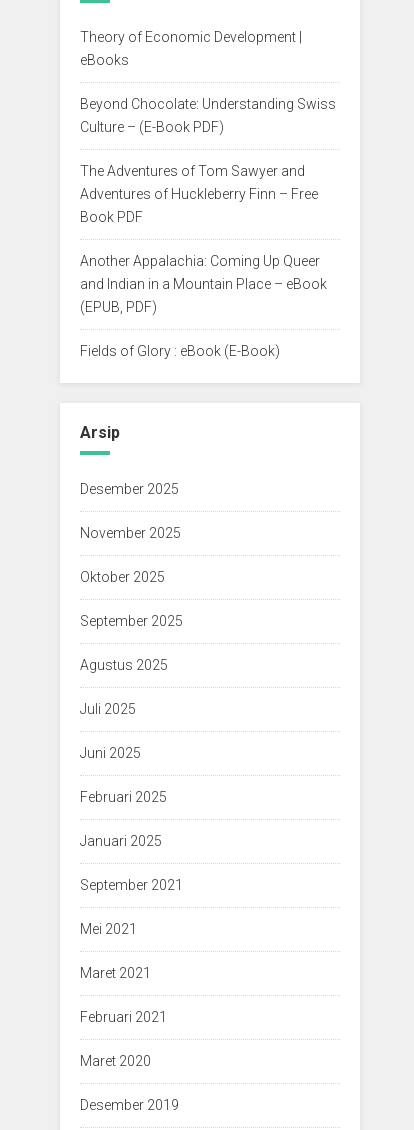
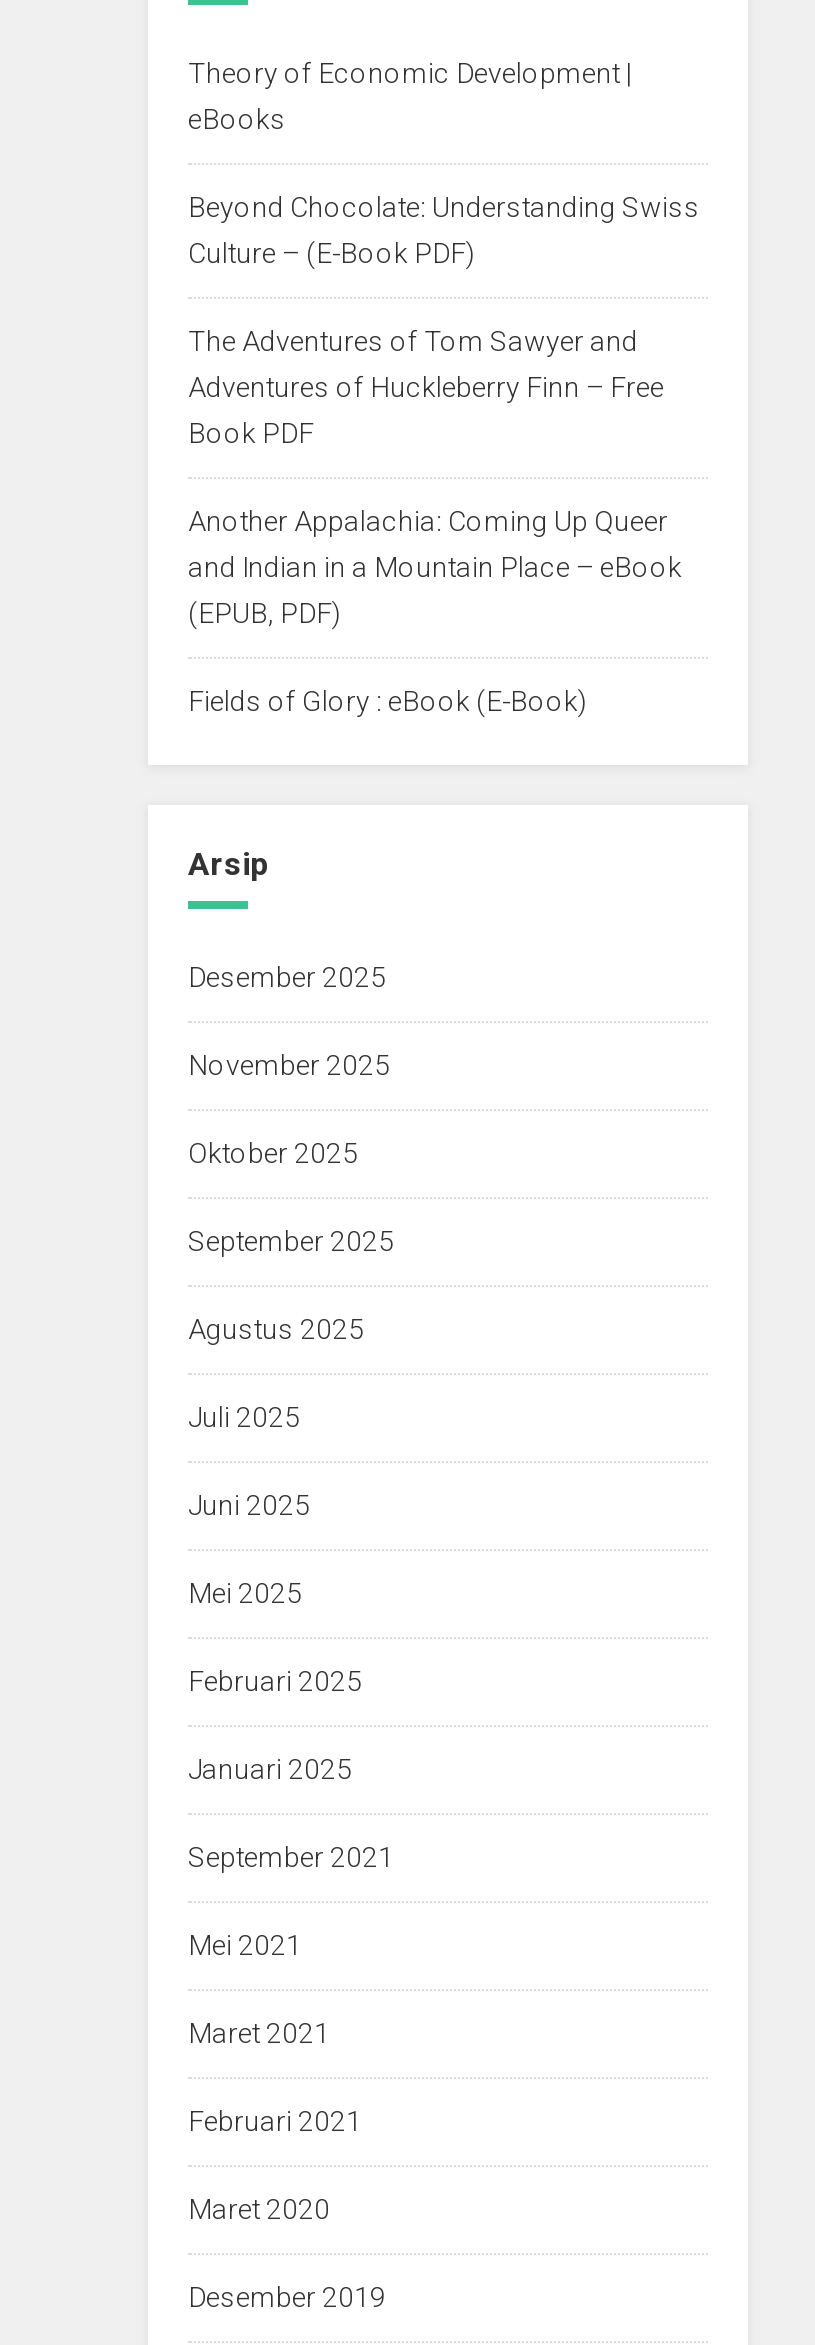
none -> [188,1577,302,1609] Mei 2025

